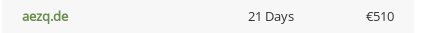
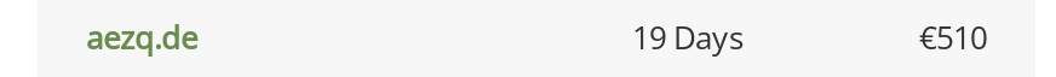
[247,7,293,25] 21 Days -> [632,16,744,59] 19 Days

